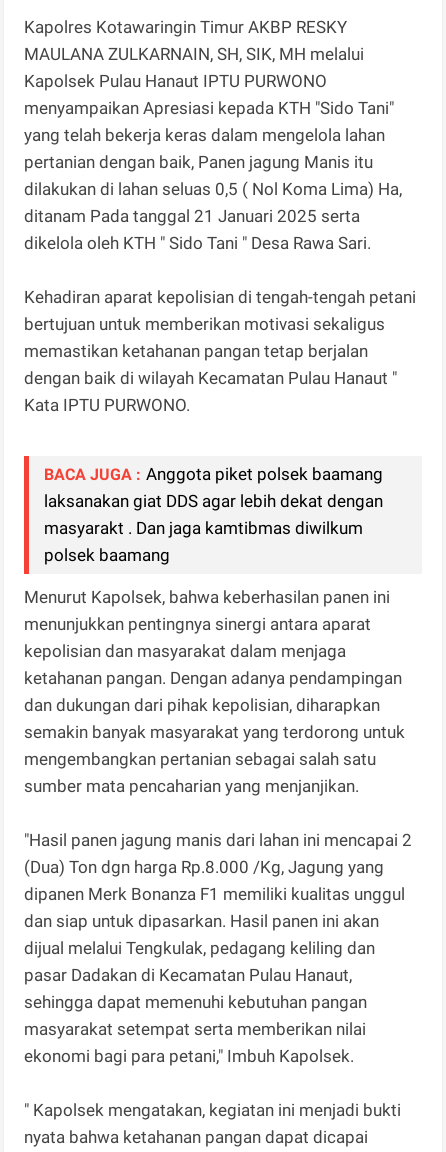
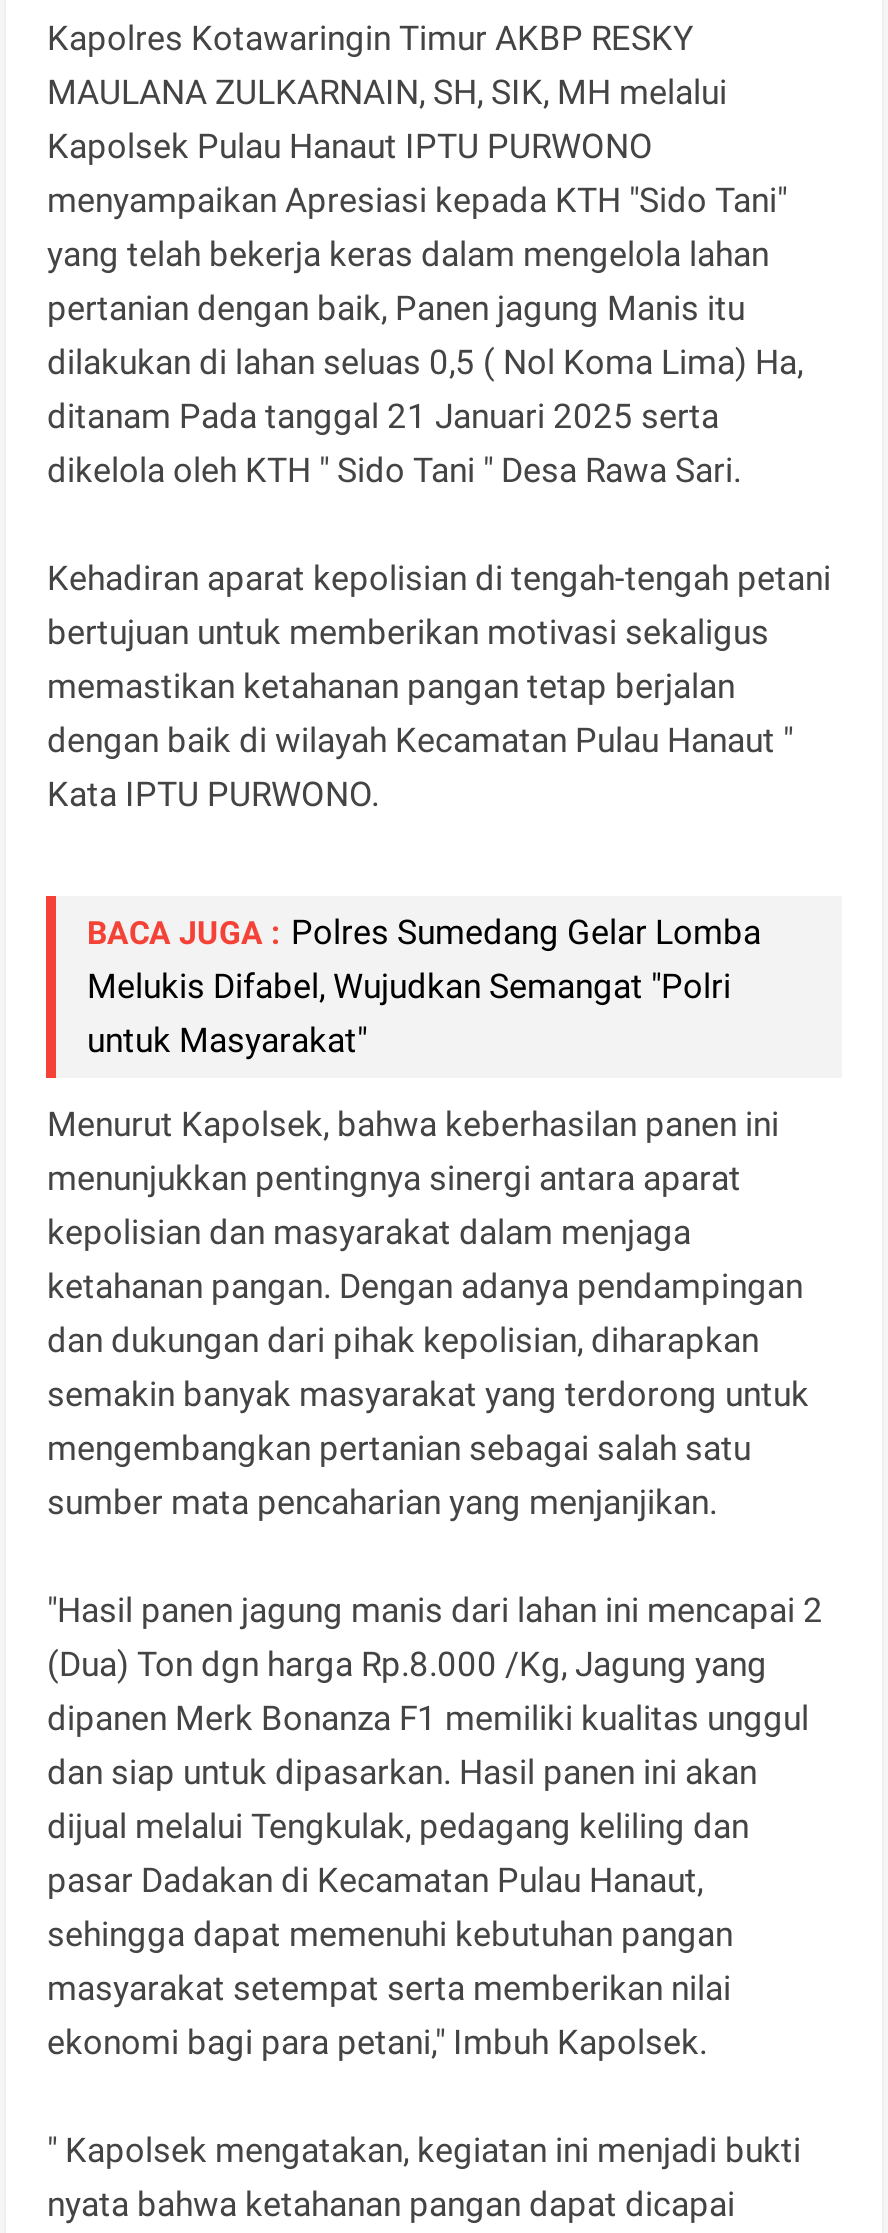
[44,464,383,565] BACA JUGA : Anggota piket polsek baamang | laksanakan giat DDS agar lebih dekat dengan | masyarakt . Dan jaga kamtibmas diwilkum | polsek baamang -> [87,912,761,1060] BACA JUGA : Polres Sumedang Gelar Lomba | Melukis Difabel, Wujudkan Semangat "Polri | untuk Masyarakat"

